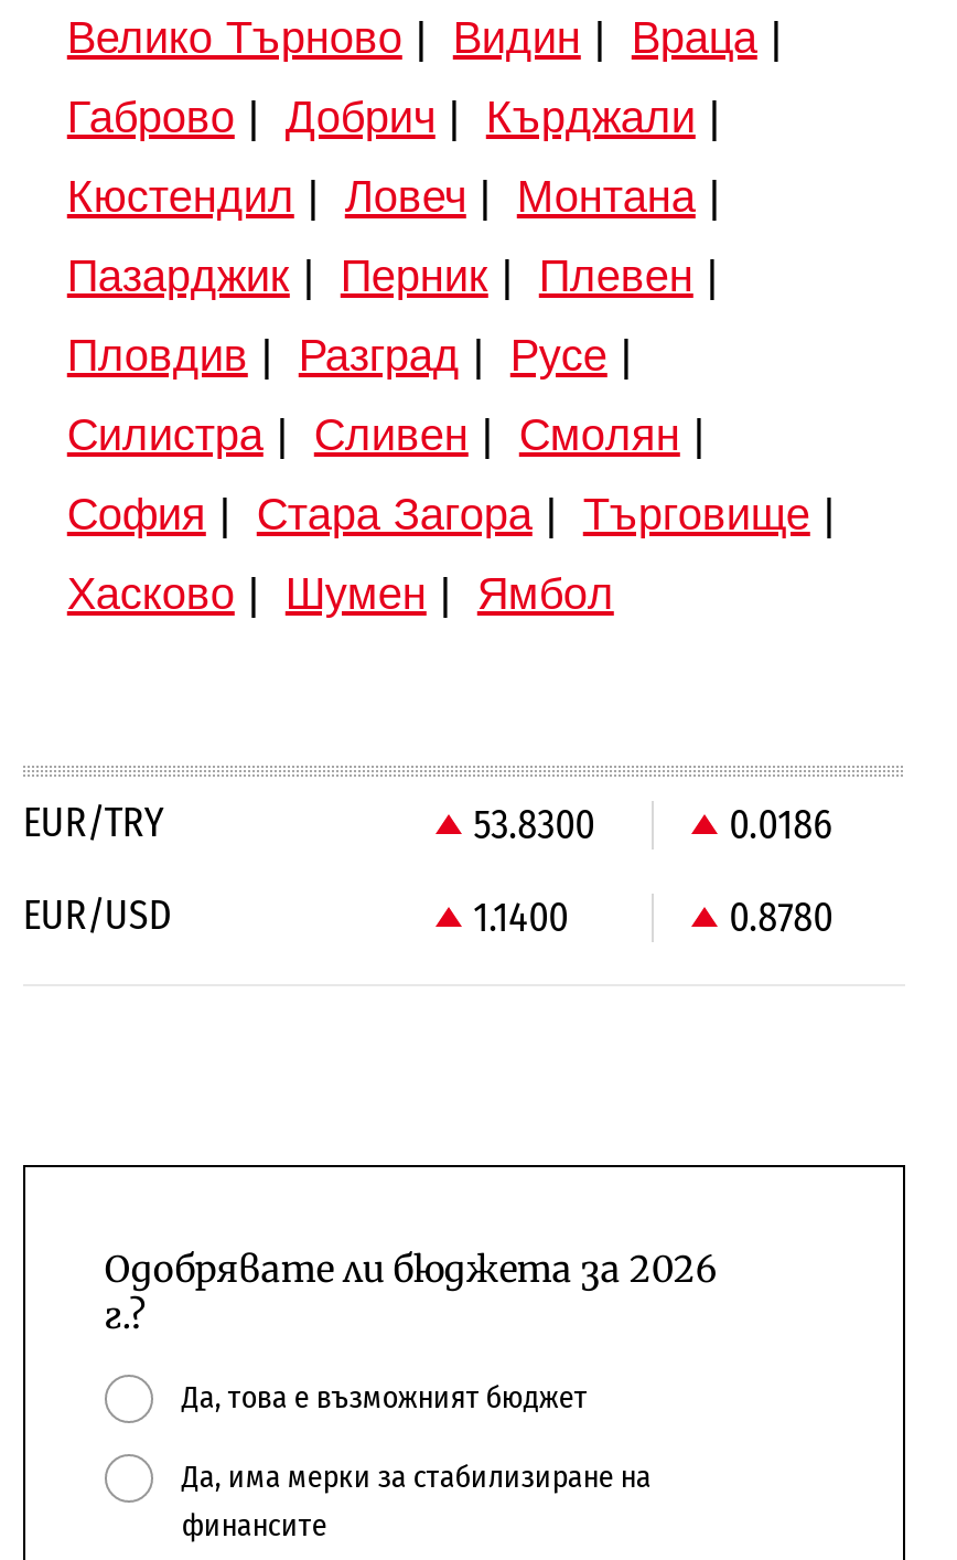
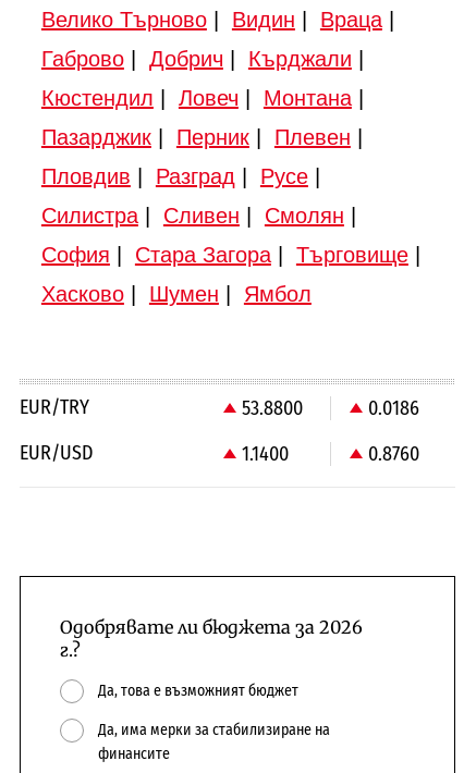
[473,801,594,849] 53.8300 -> [242,396,303,420] 53.8800
[729,893,833,942] 0.8780 -> [368,442,419,466] 0.8760

